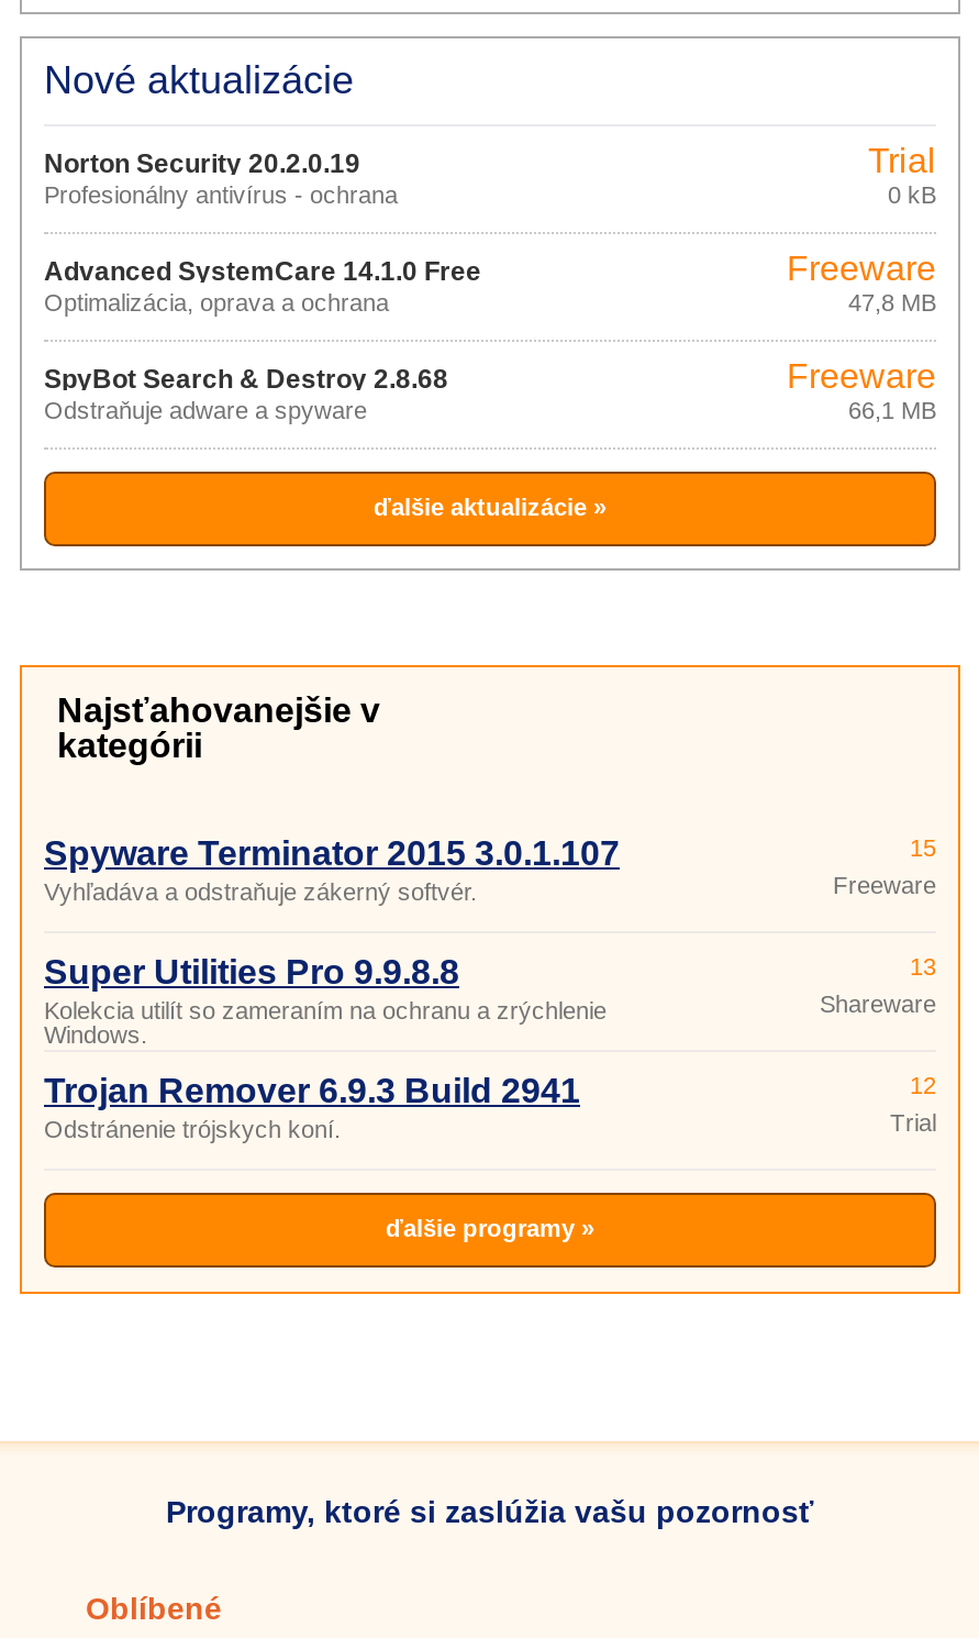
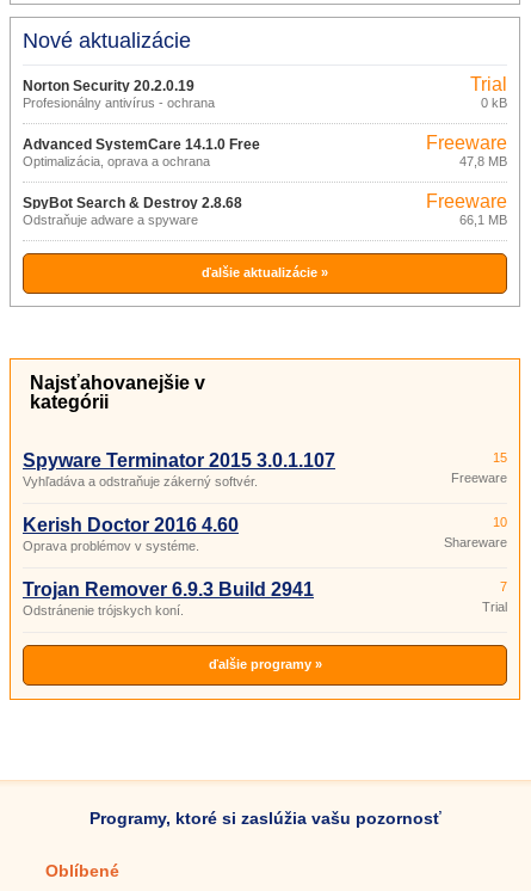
[44,953,607,1048] Super Utilities Pro 9.9.8.8 | Kolekcia utilít so zameraním na ochranu a zrýchlenie | Windows. -> [23,515,239,553] Kerish Doctor 2016 4.60 | Oprava problémov v systéme.
[910,953,936,980] 13 -> [493,515,507,529] 10
[910,1072,936,1098] 12 -> [500,579,507,594] 7

